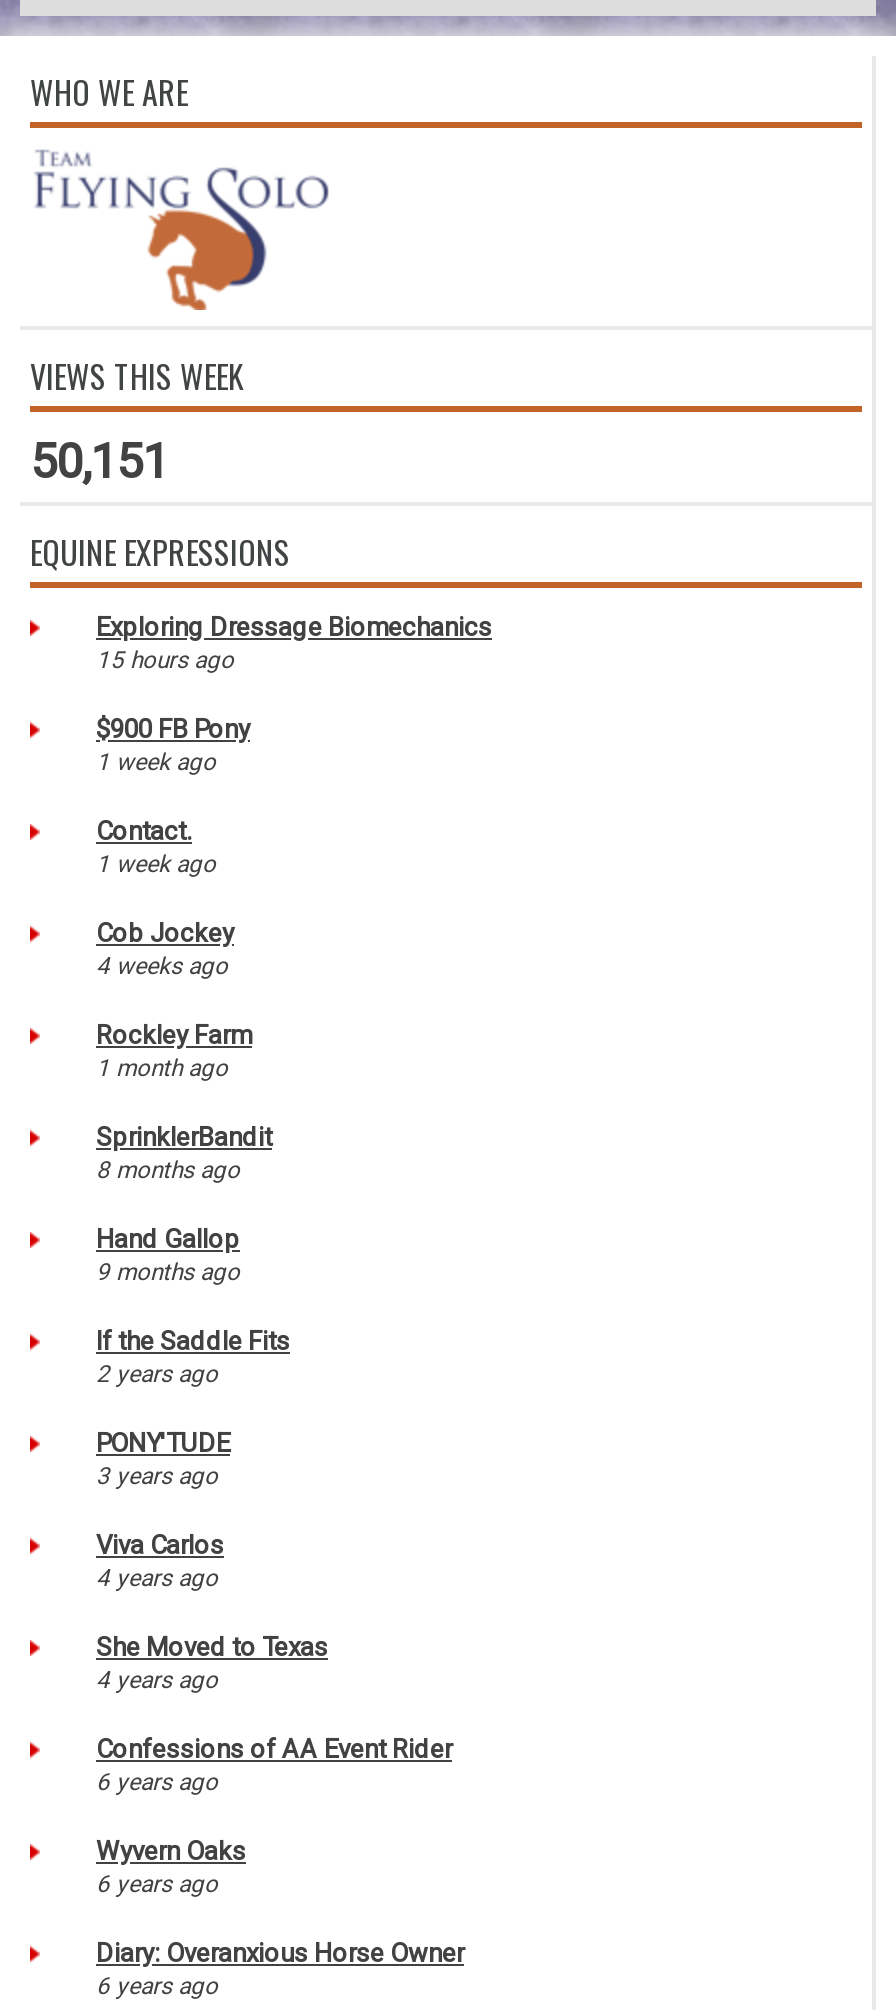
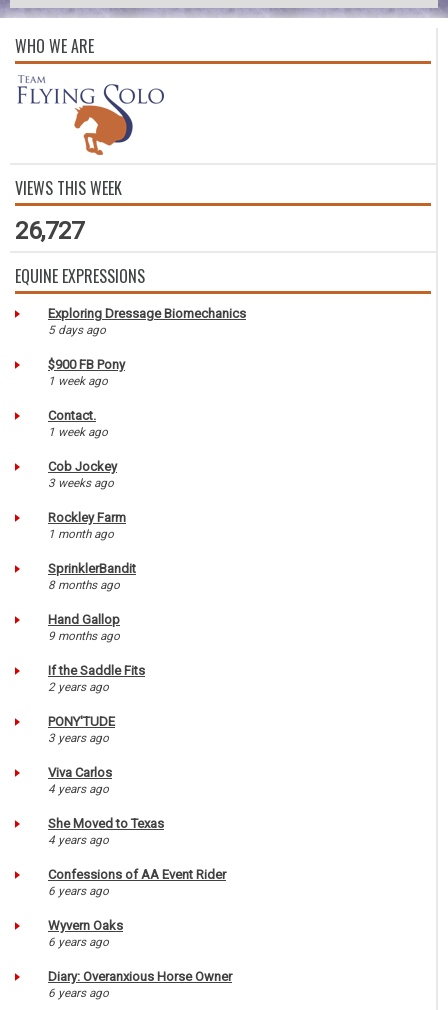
[30,434,168,490] 50,151 -> [15,217,84,245] 26,727
[96,646,234,674] 15 hours ago -> [48,323,106,337] 5 days ago
[96,952,228,980] 4 weeks ago -> [48,476,114,490] 3 weeks ago

